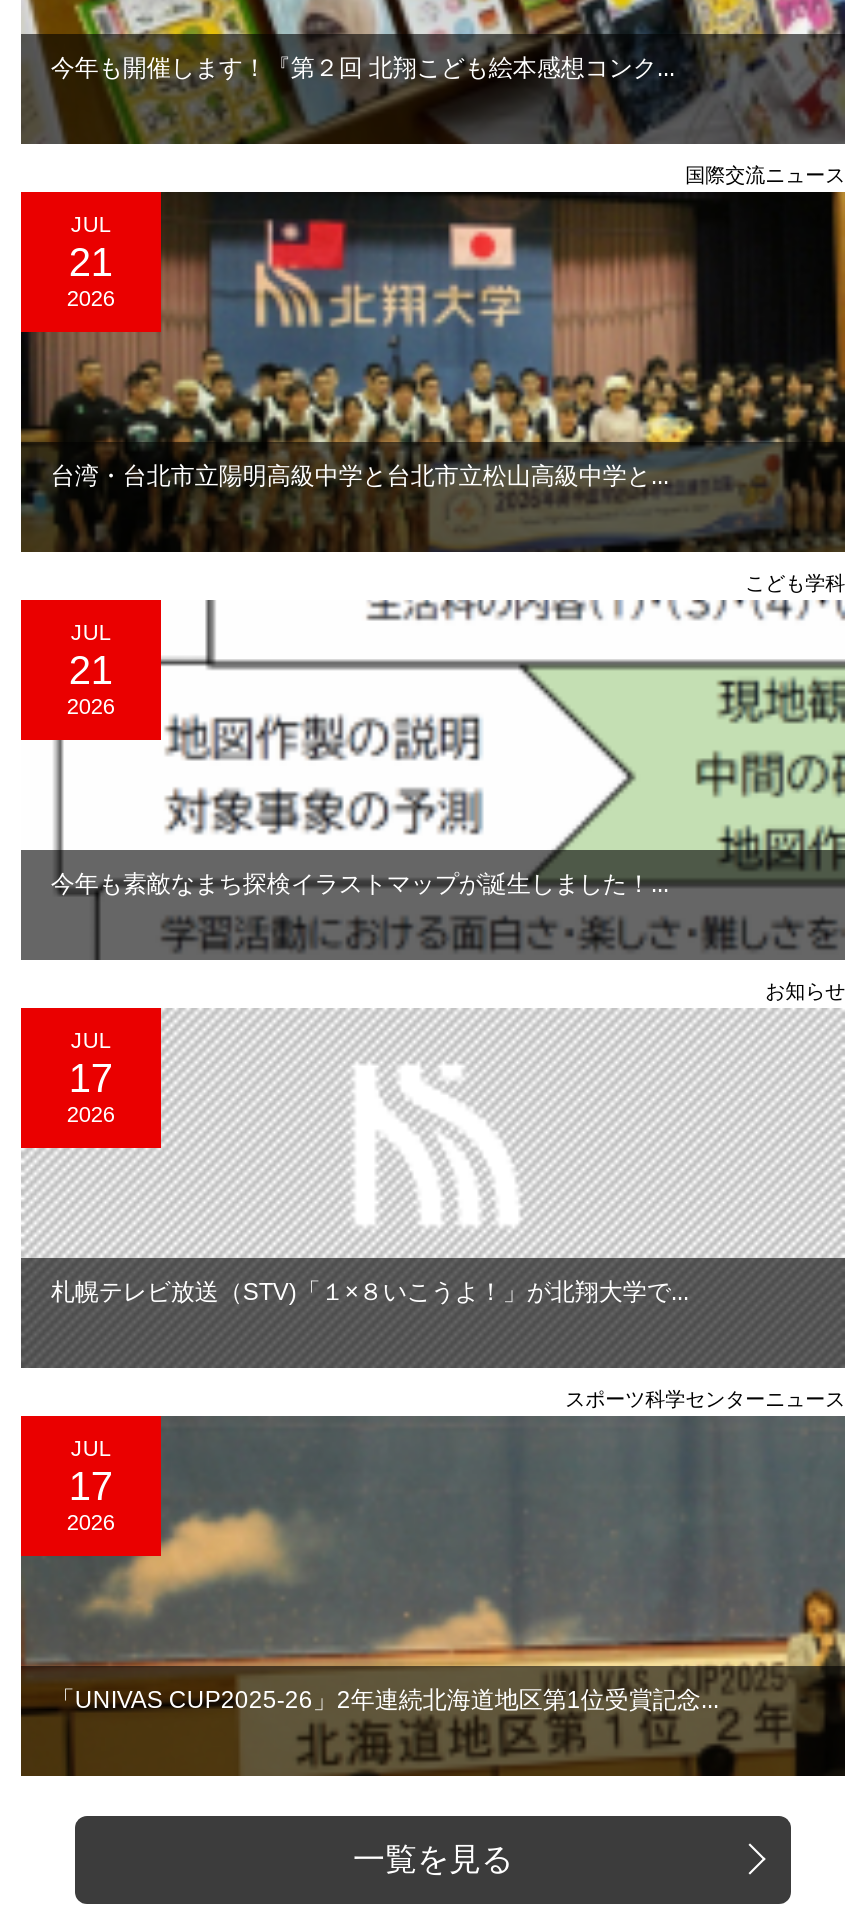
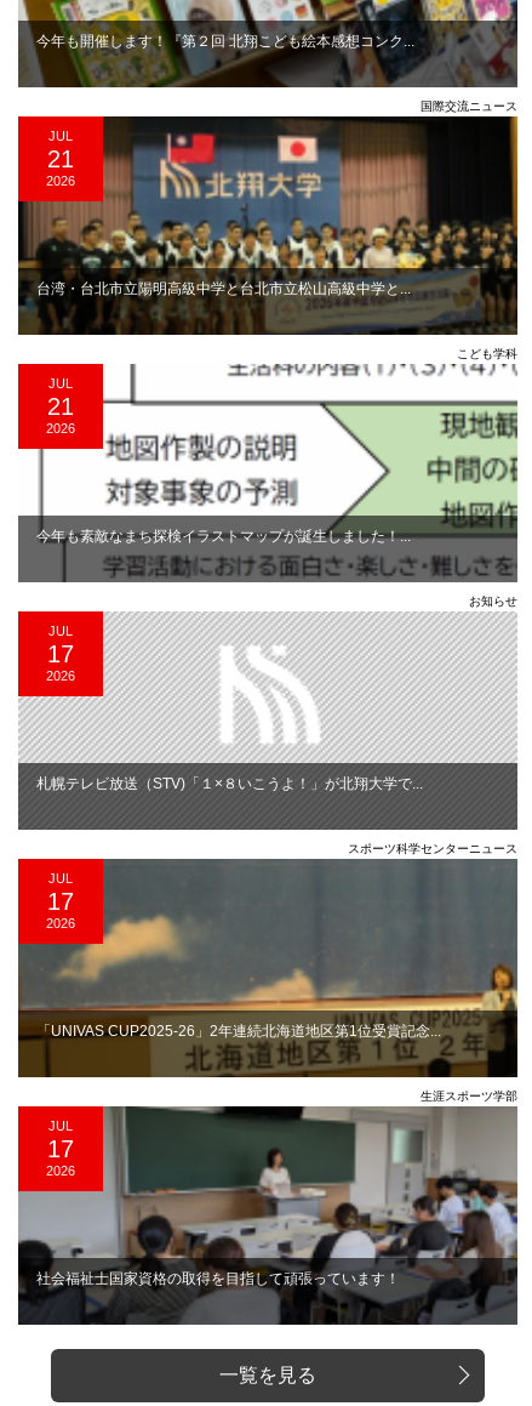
none -> [18,1090,519,1325] [image] | 生涯スポーツ学部 | JUL | 17 | 2026
none -> [36,1271,400,1288] 社会福祉士国家資格の取得を目指して頑張っています！

